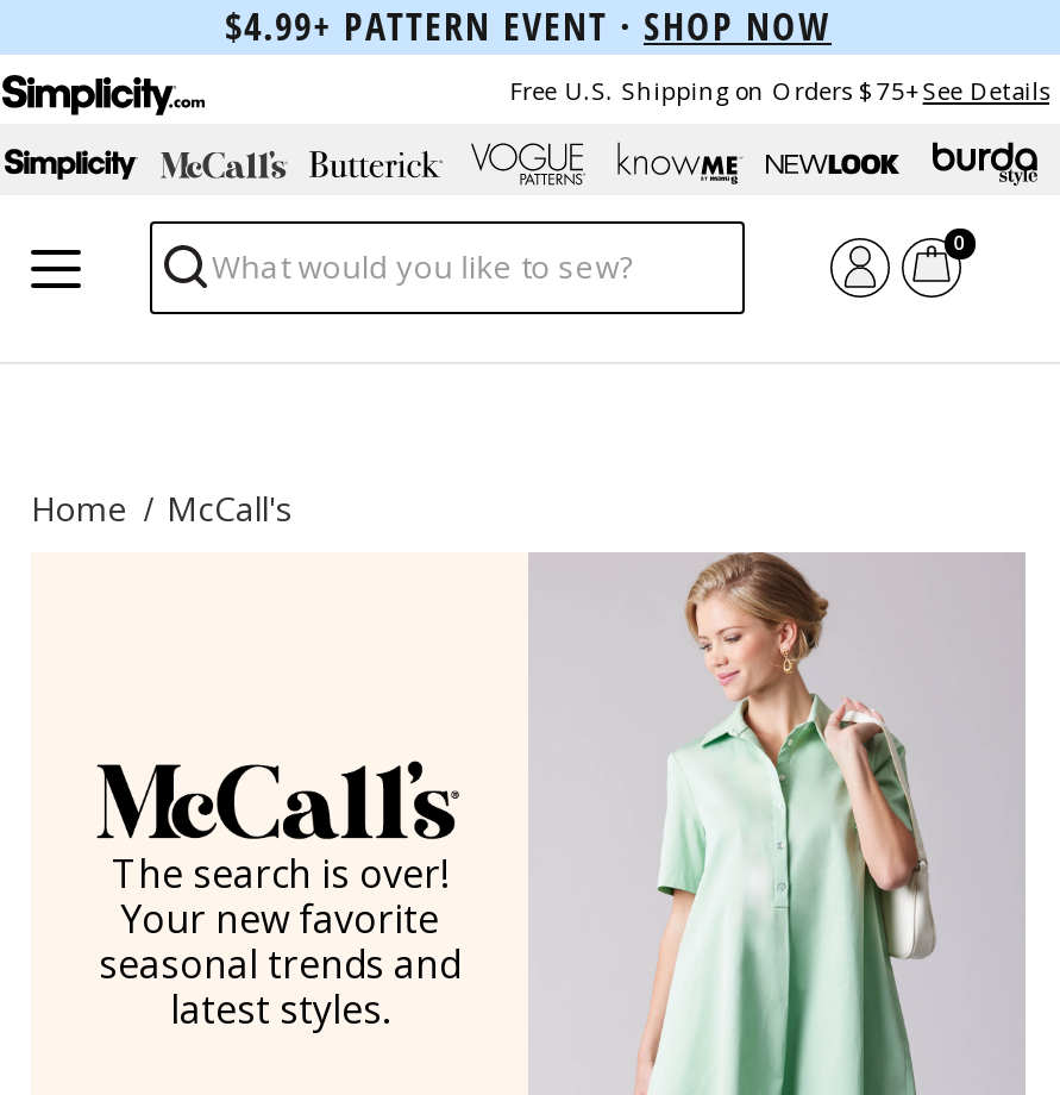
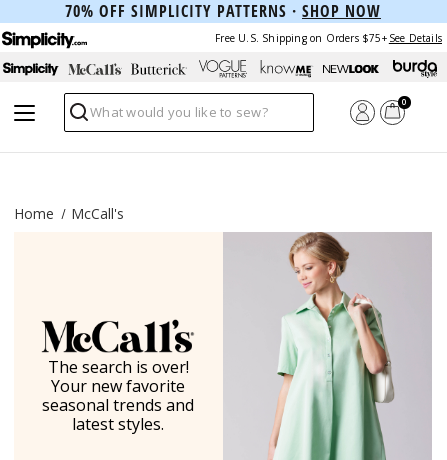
[225,0,832,52] $4.99+ PATTERN EVENT · SHOP NOW -> [65,0,381,22] 70% OFF SIMPLICITY PATTERNS · SHOP NOW

